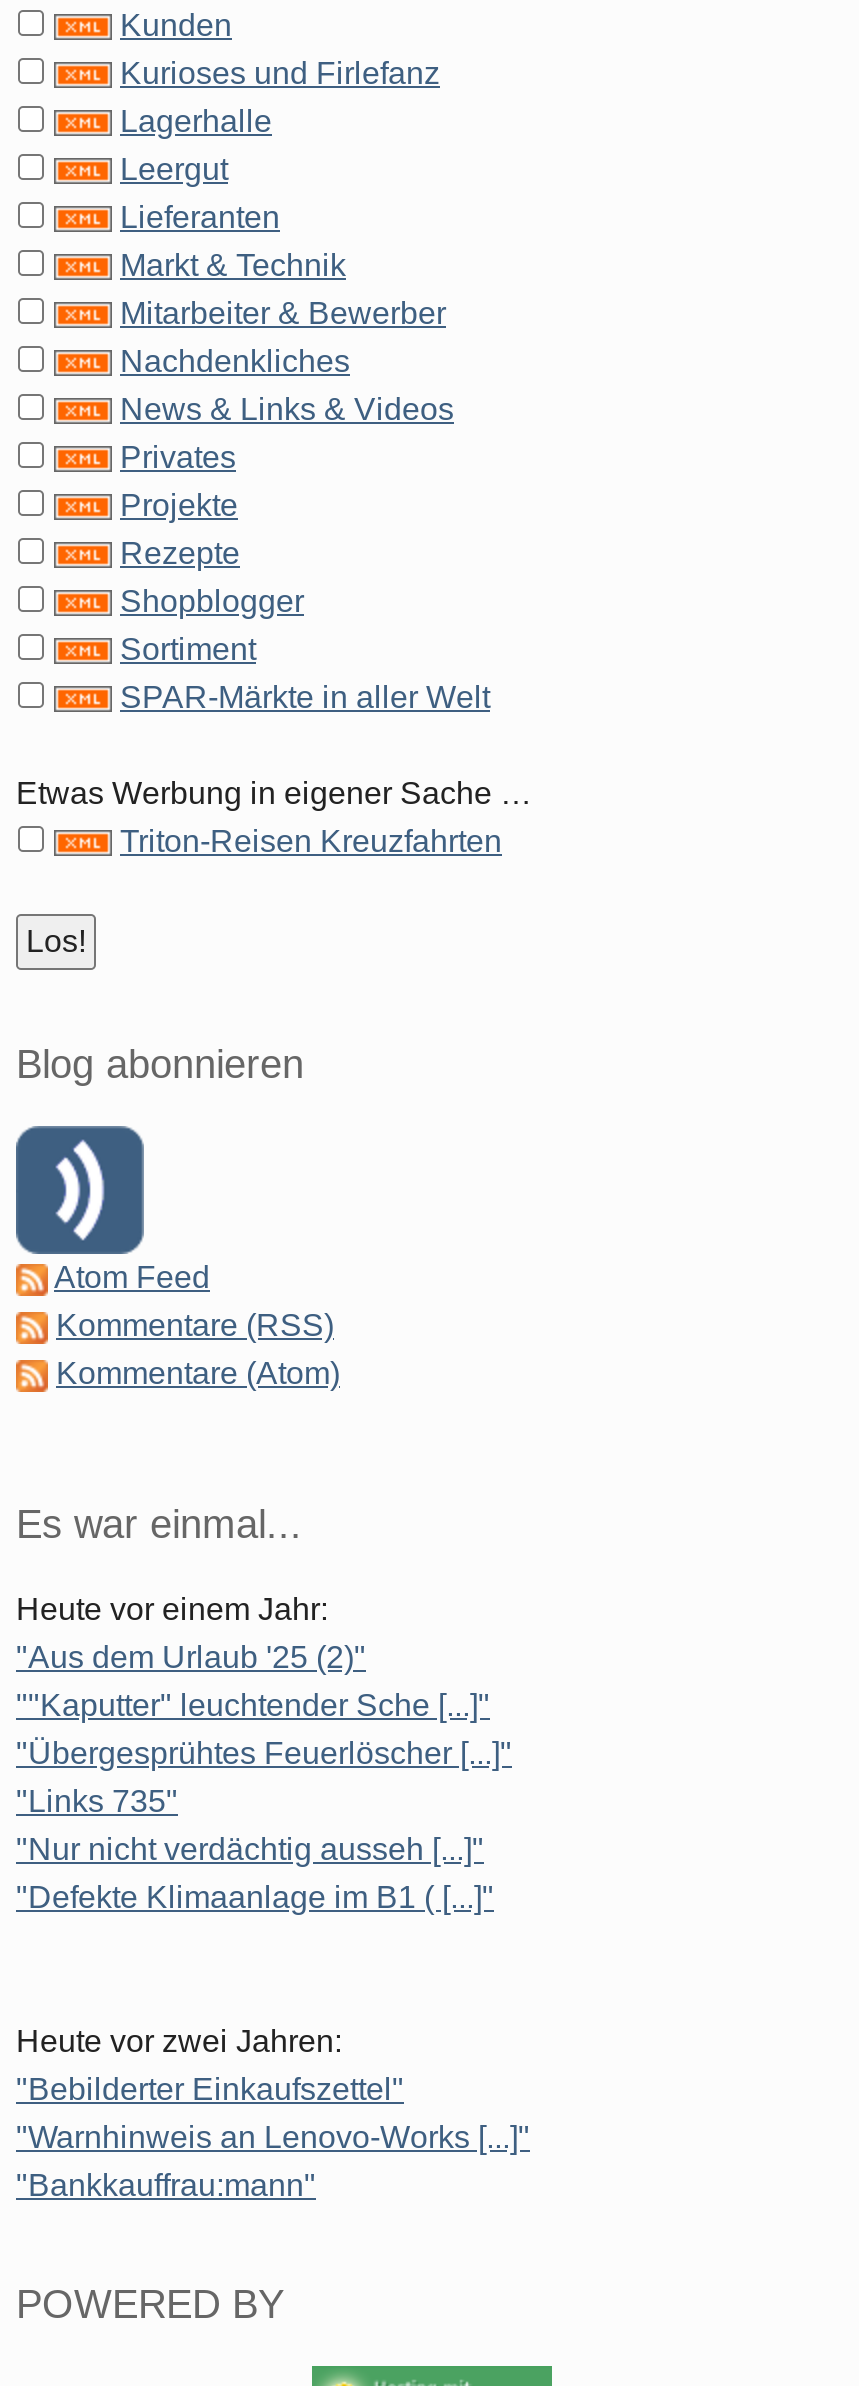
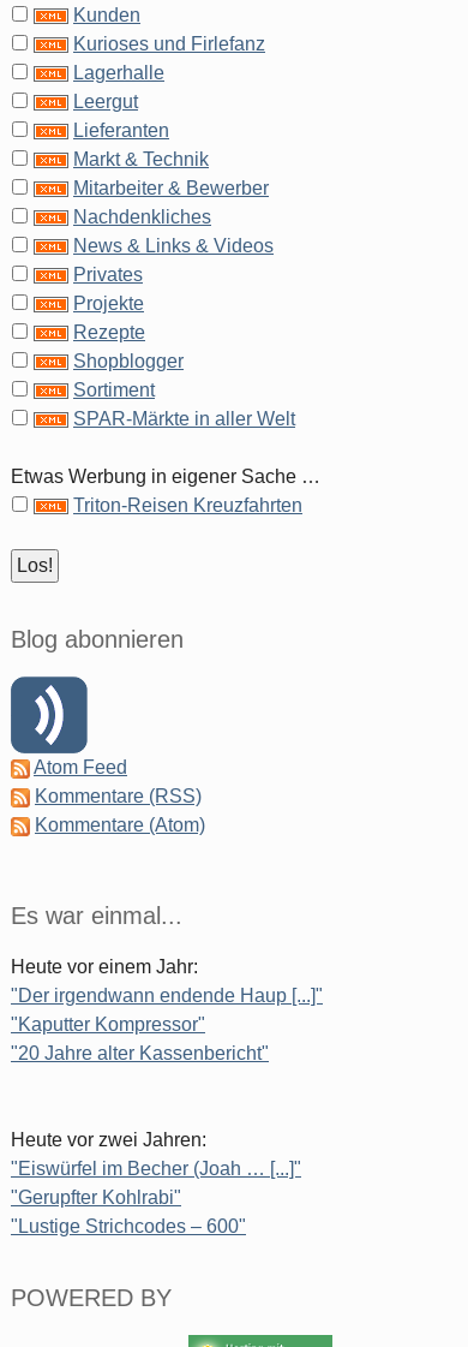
[16,1640,512,1914] "Aus dem Urlaub '25 (2)" | ""Kaputter" leuchtender Sche [...]" | "Übergesprühtes Feuerlöscher [...]" | "Links 735" | "Nur nicht verdächtig ausseh [...]" | "Defekte Klimaanlage im B1 ( [...]" -> [11,985,323,1063] "Der irgendwann endende Haup [...]" | "Kaputter Kompressor" | "20 Jahre alter Kassenbericht"
[16,2072,530,2202] "Bebilderter Einkaufszettel" | "Warnhinweis an Lenovo-Works [...]" | "Bankkauffrau:mann" -> [11,1158,301,1236] "Eiswürfel im Becher (Joah … [...]" | "Gerupfter Kohlrabi" | "Lustige Strichcodes – 600"

